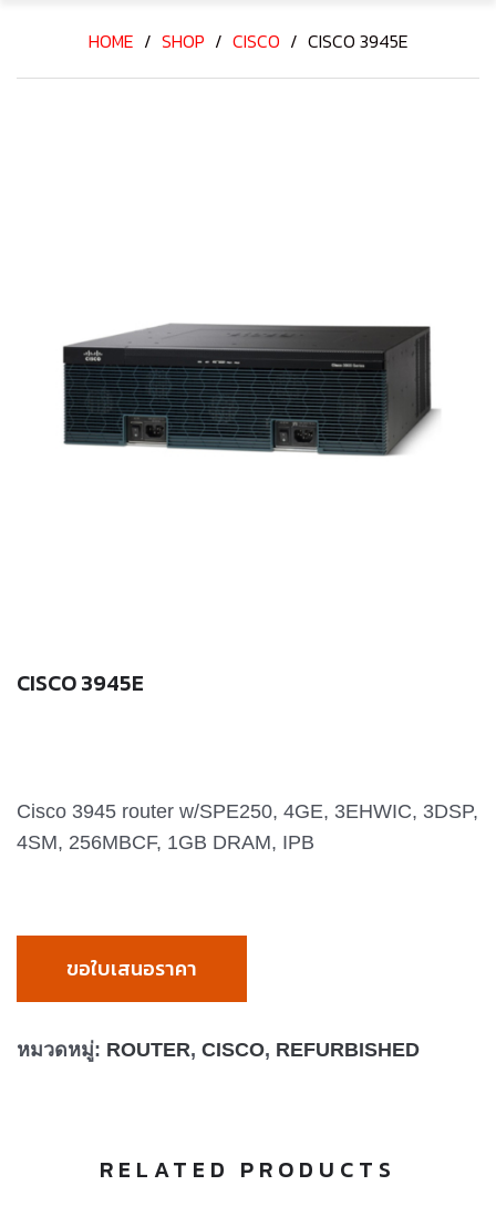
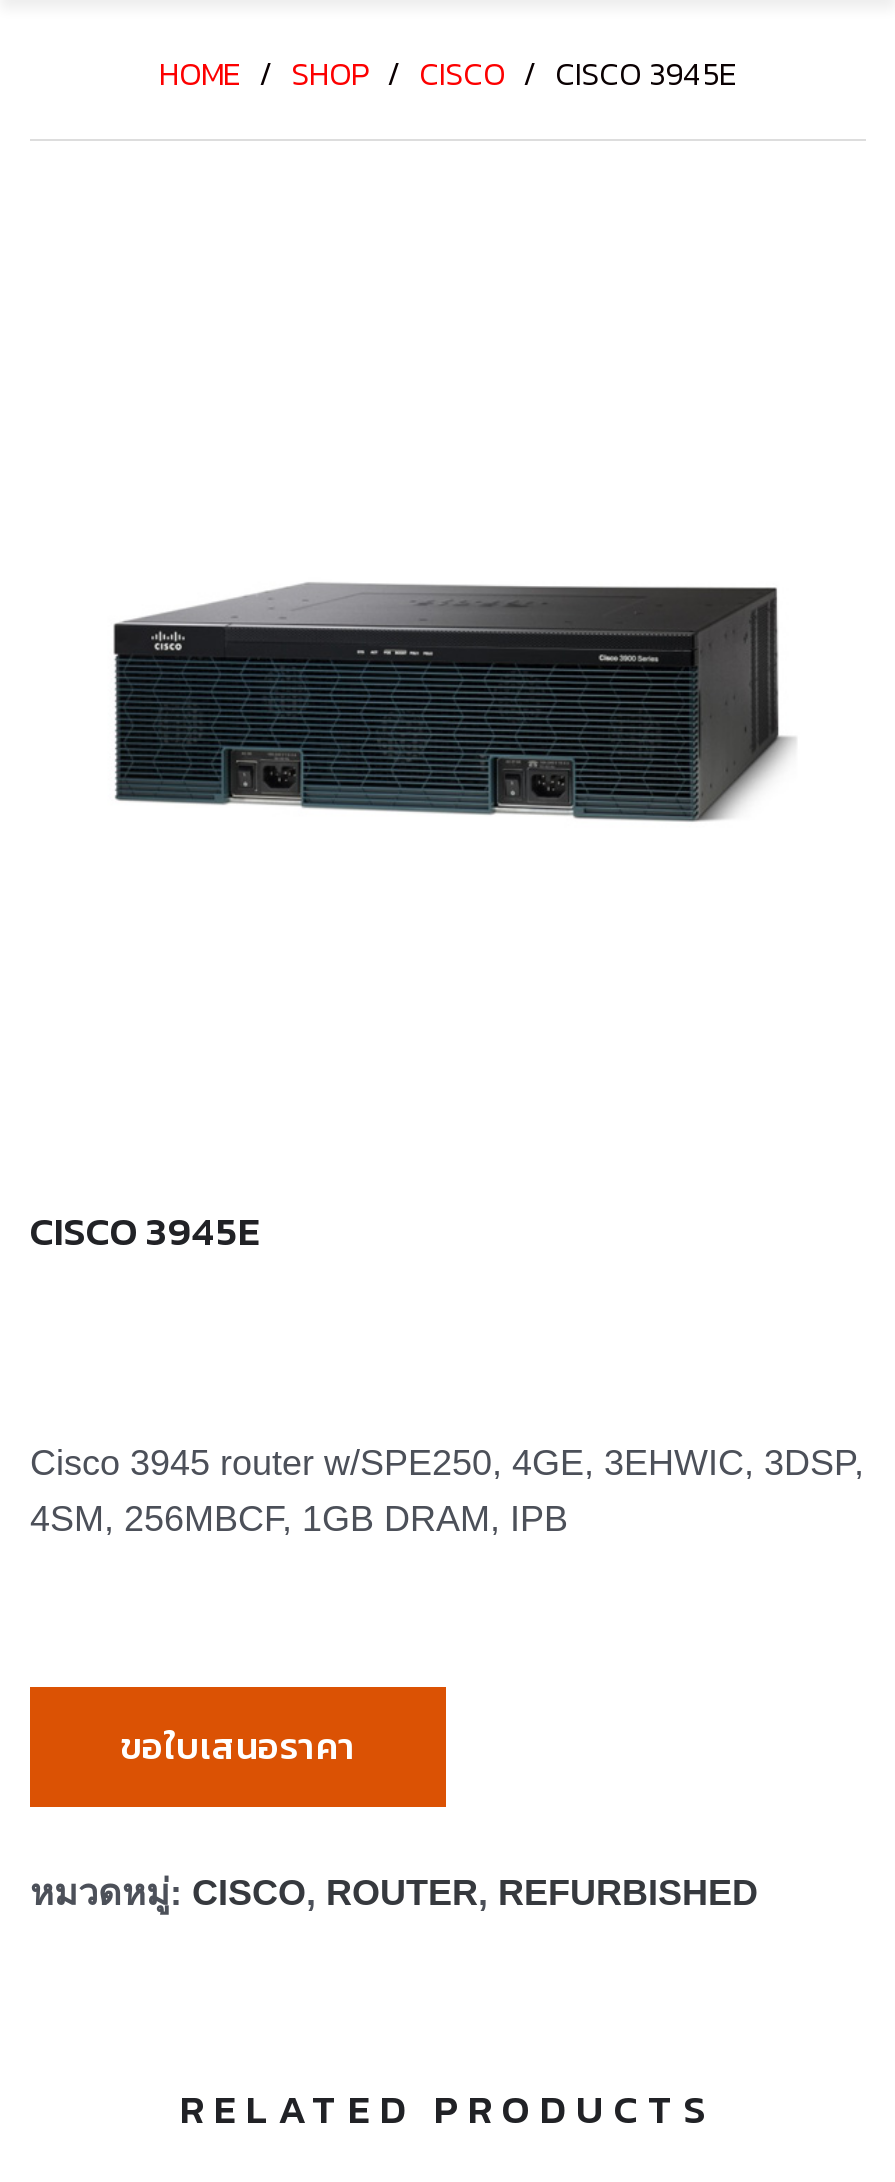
[17,1039,420,1061] หมวดหมู่: ROUTER, CISCO, REFURBISHED -> [30,1873,758,1913] หมวดหมู่: CISCO, ROUTER, REFURBISHED

